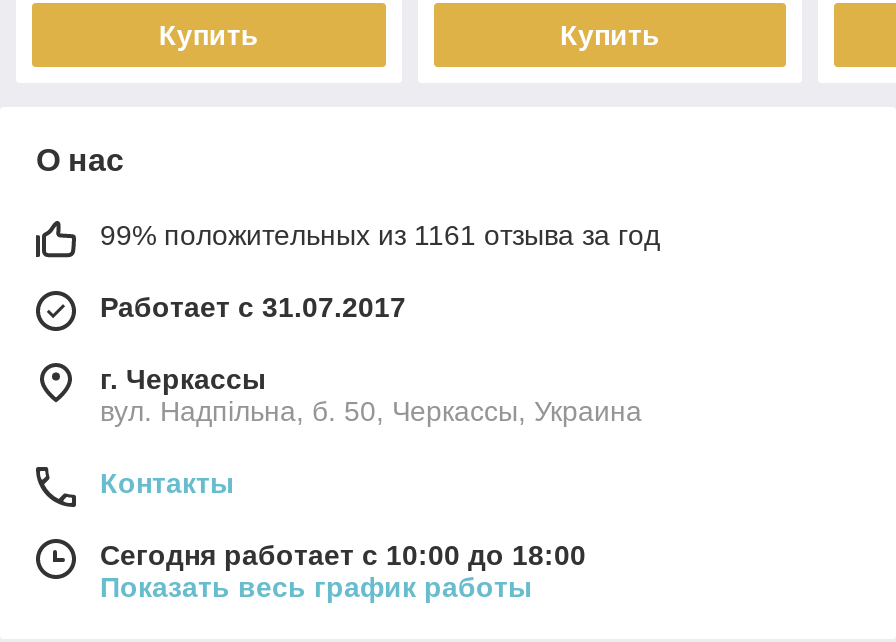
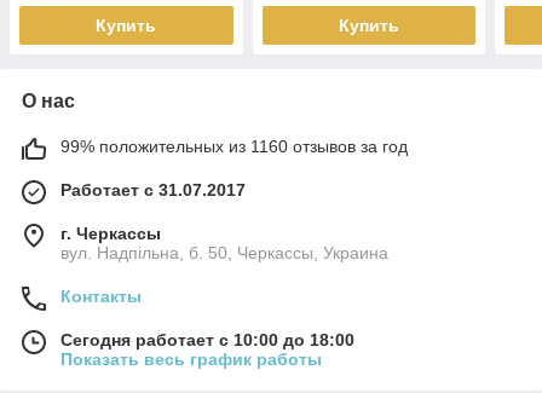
[100,220,660,252] 99% положительных из 1161 отзыва за год -> [60,137,408,156] 99% положительных из 1160 отзывов за год

